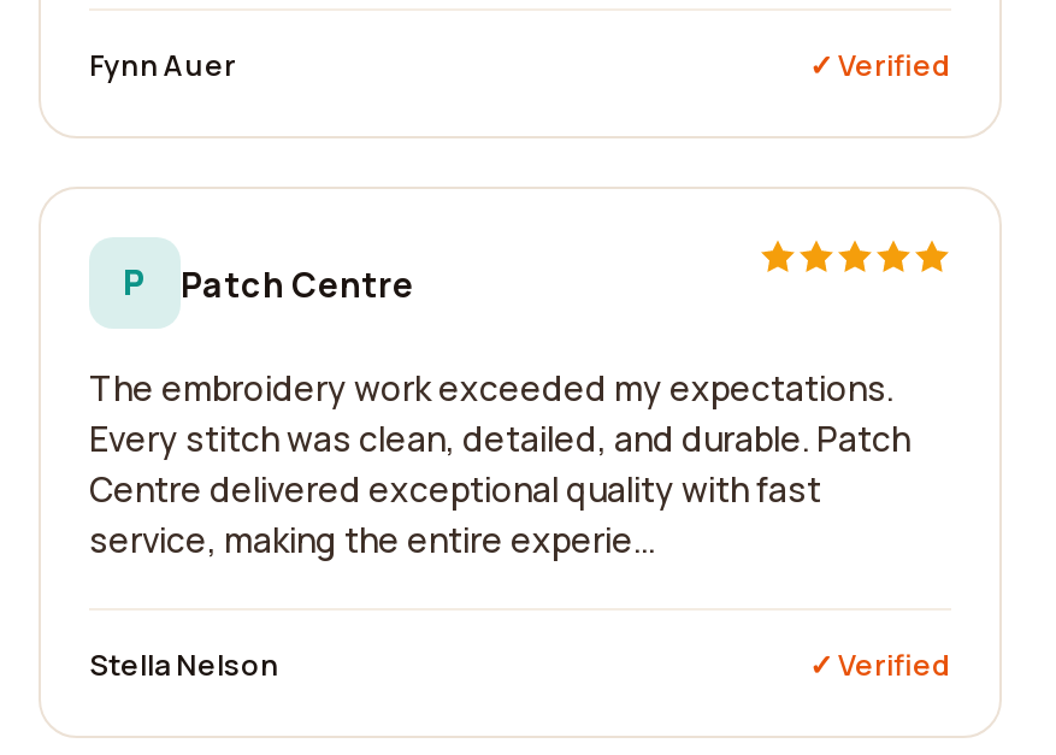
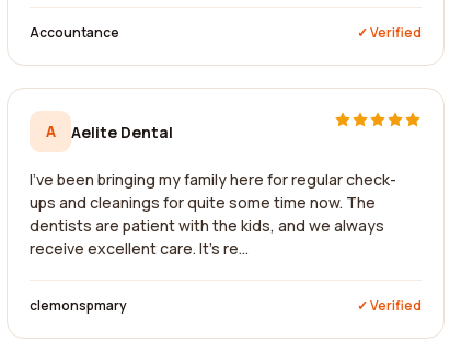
[89,45,236,85] Fynn Auer -> [30,23,119,42] Accountance
[123,259,414,306] P | Patch Centre -> [45,121,173,142] A | Aelite Dental
[89,365,910,562] The embroidery work exceeded my expectations. | Every stitch was clean, detailed, and durable. Patch | Centre delivered exceptional quality with fast | service, making the entire experie... -> [30,169,396,259] I've been bringing my family here for regular check- | ups and cleanings for quite some time now. The | dentists are patient with the kids, and we always | receive excellent care. It's re...
[89,644,279,685] Stella Nelson -> [30,296,127,315] clemonspmary

